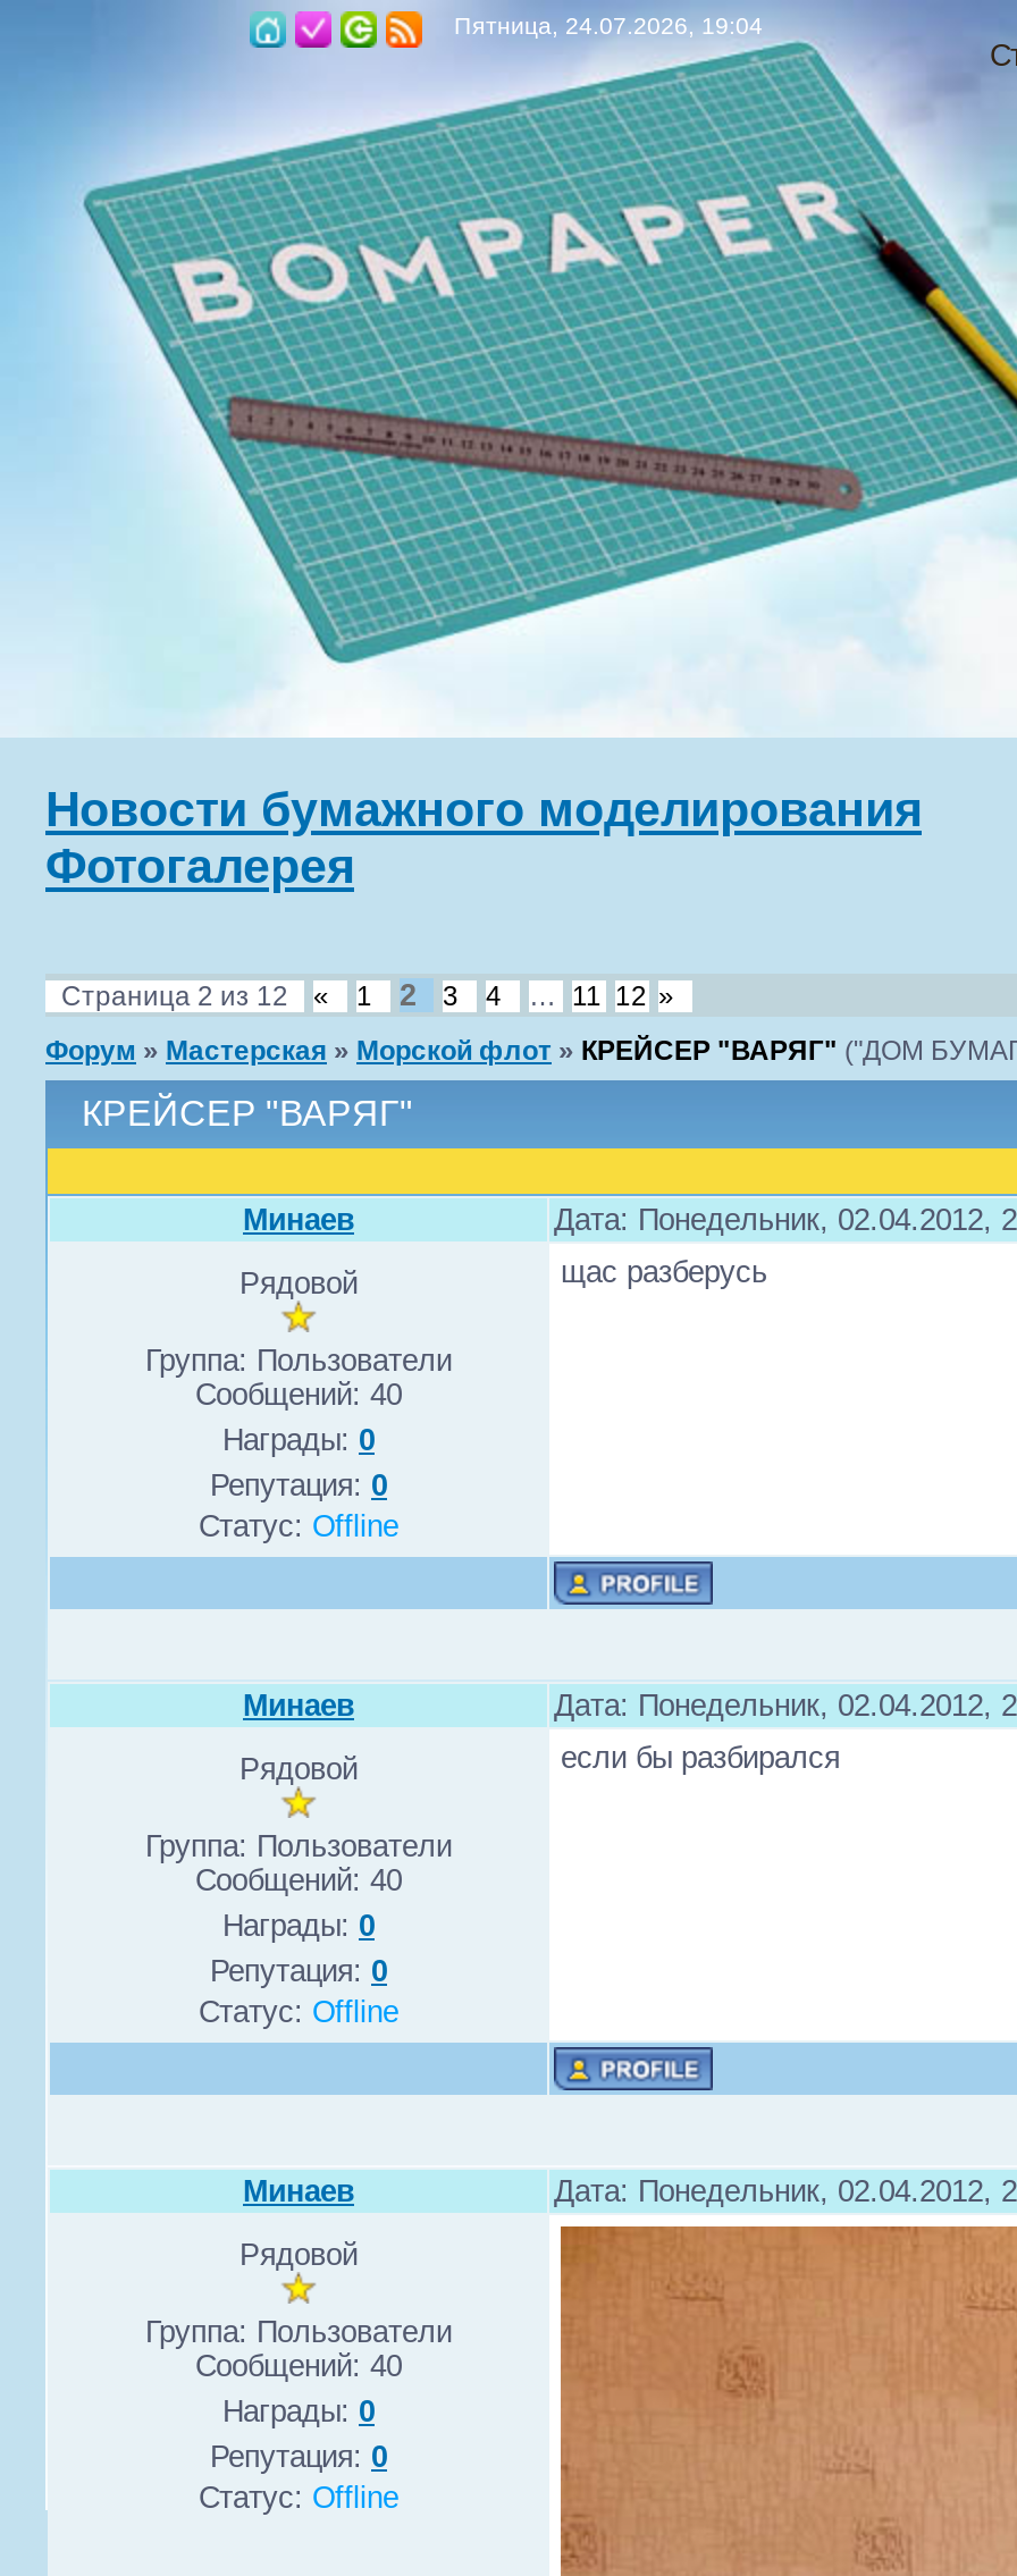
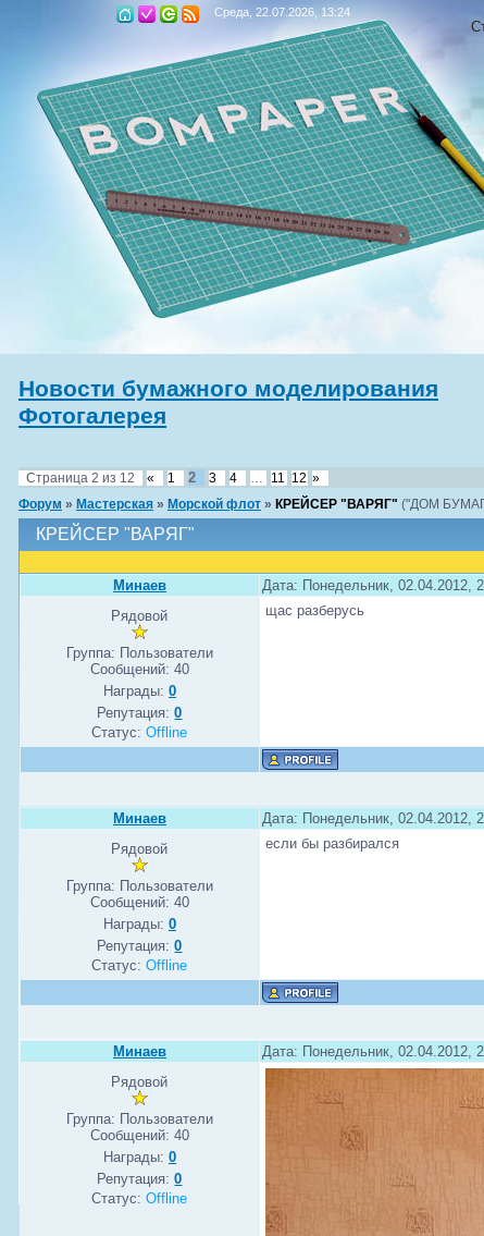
[454,11,763,39] Пятница, 24.07.2026, 19:04 -> [214,5,350,19] Среда, 22.07.2026, 13:24

